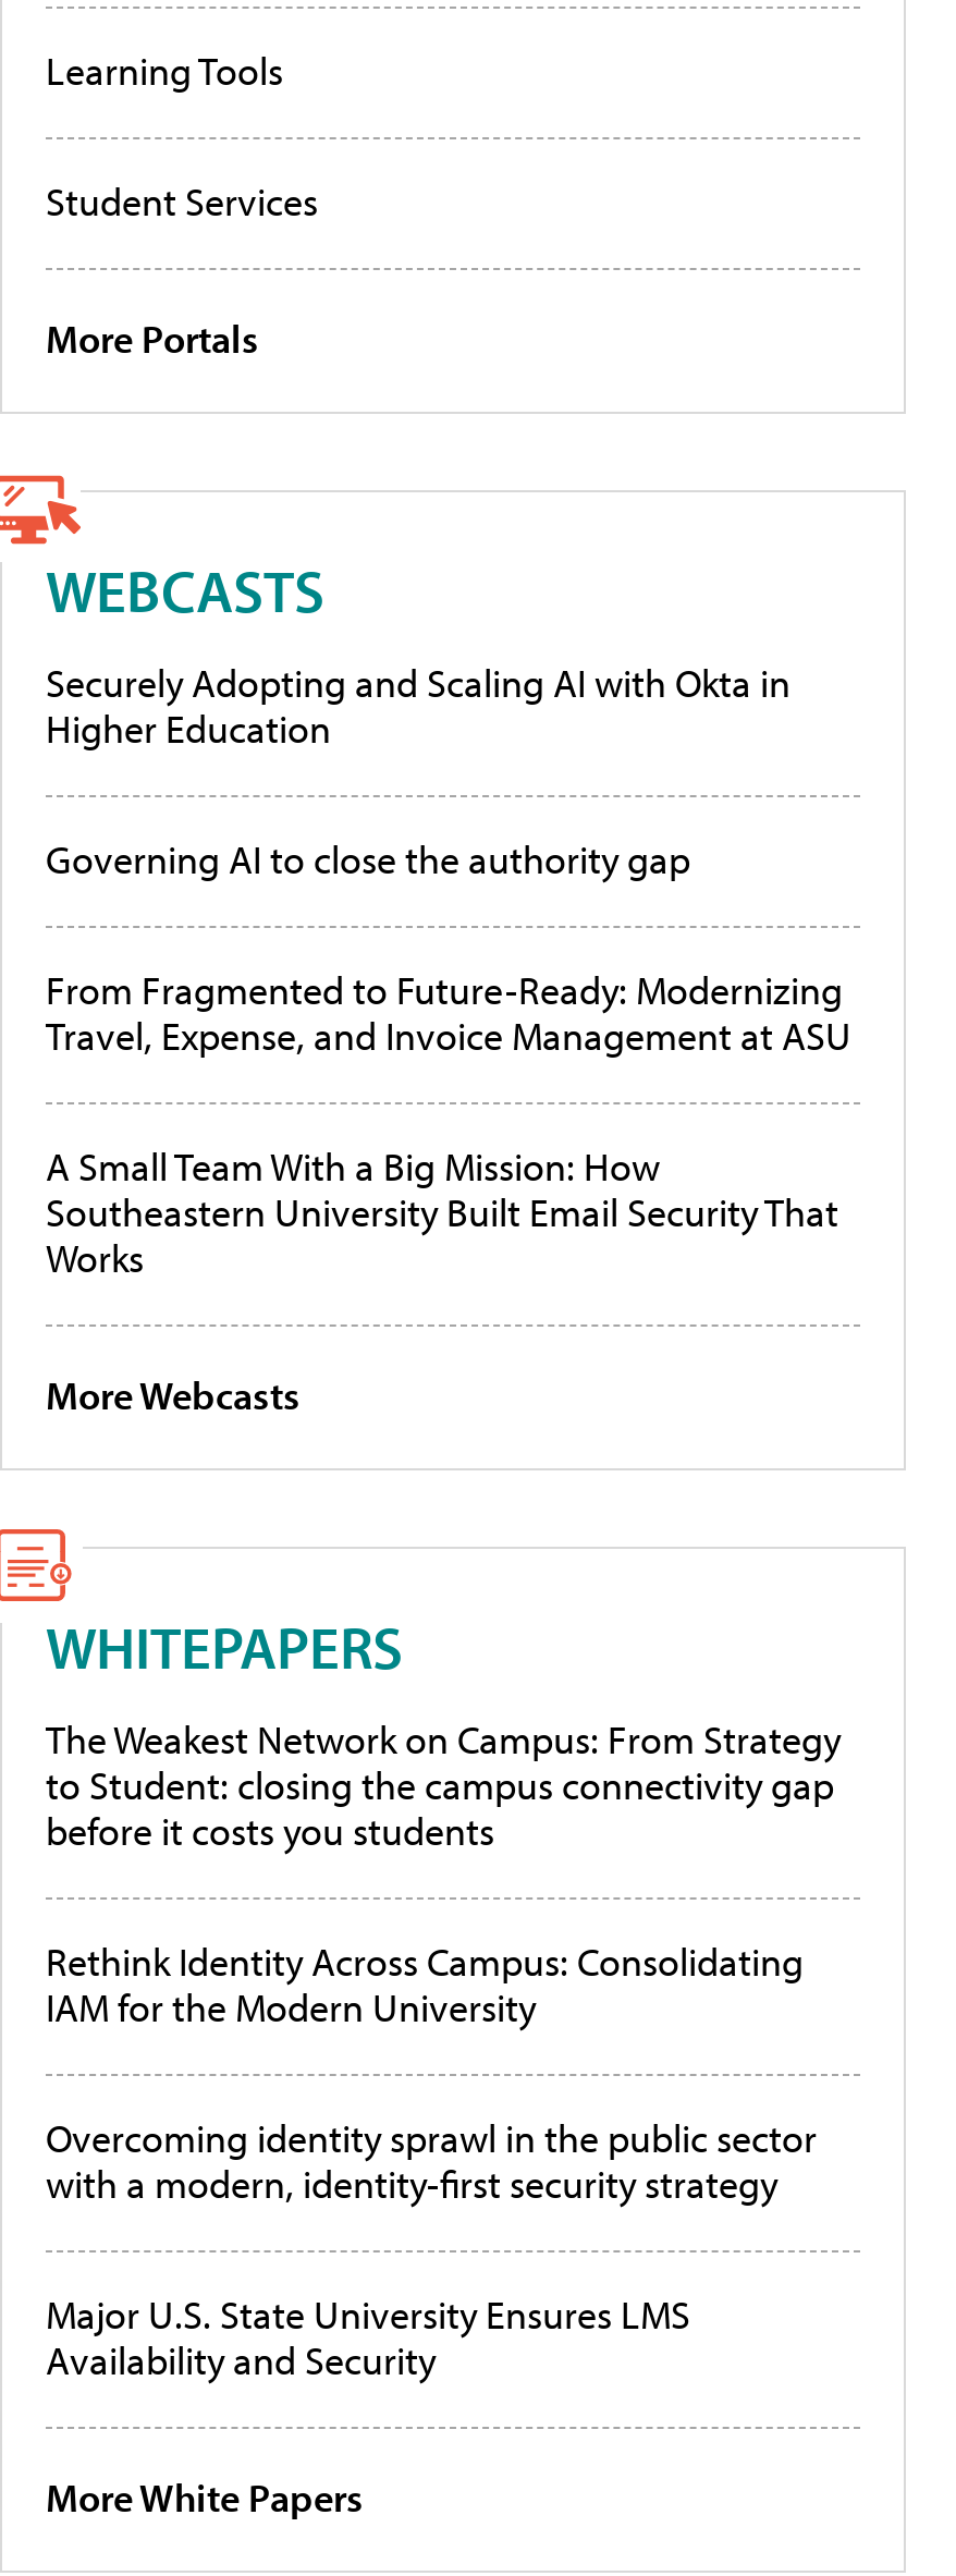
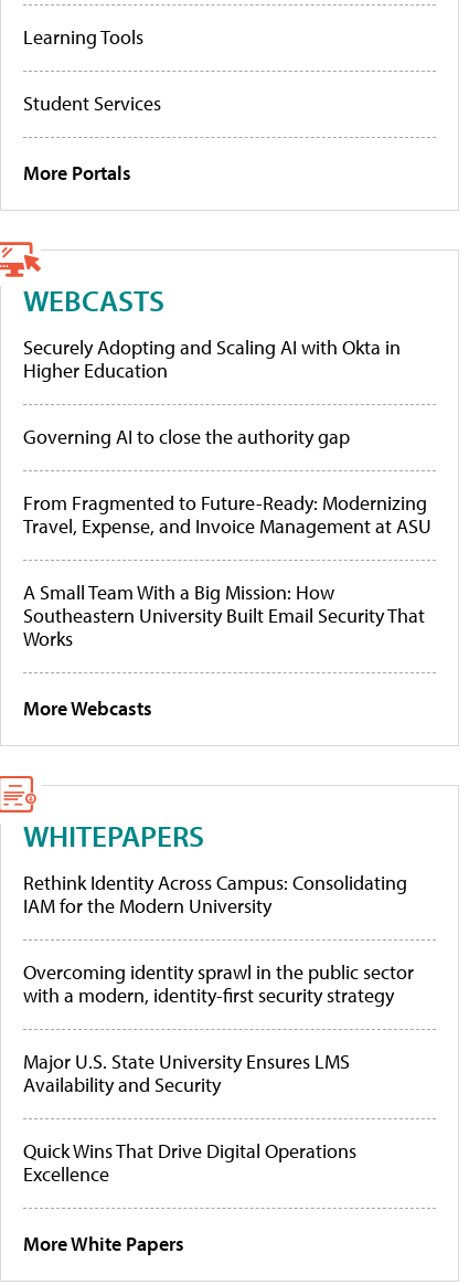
[46,1713,841,1855] The Weakest Network on Campus: From Strategy | to Student: closing the campus connectivity gap | before it costs you students -> none
moved [46,1936,817,2384] -> [23,869,414,1097]: Rethink Identity Across Campus: Consolidating | IAM for the Modern University | Overcoming identity sprawl in the public sector | with a modern, identity-first security strategy | Major U.S. State University Ensures LMS | Availability and Security
none -> [23,1138,356,1186] Quick Wins That Drive Digital Operations | Excellence

